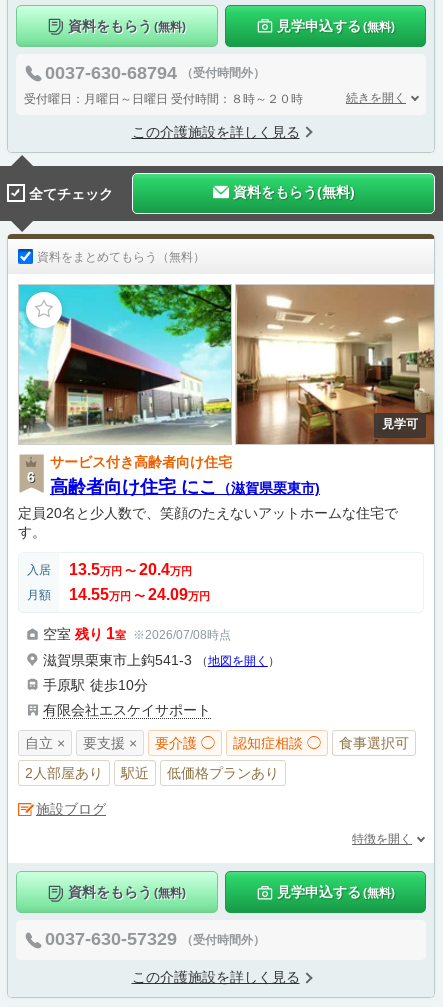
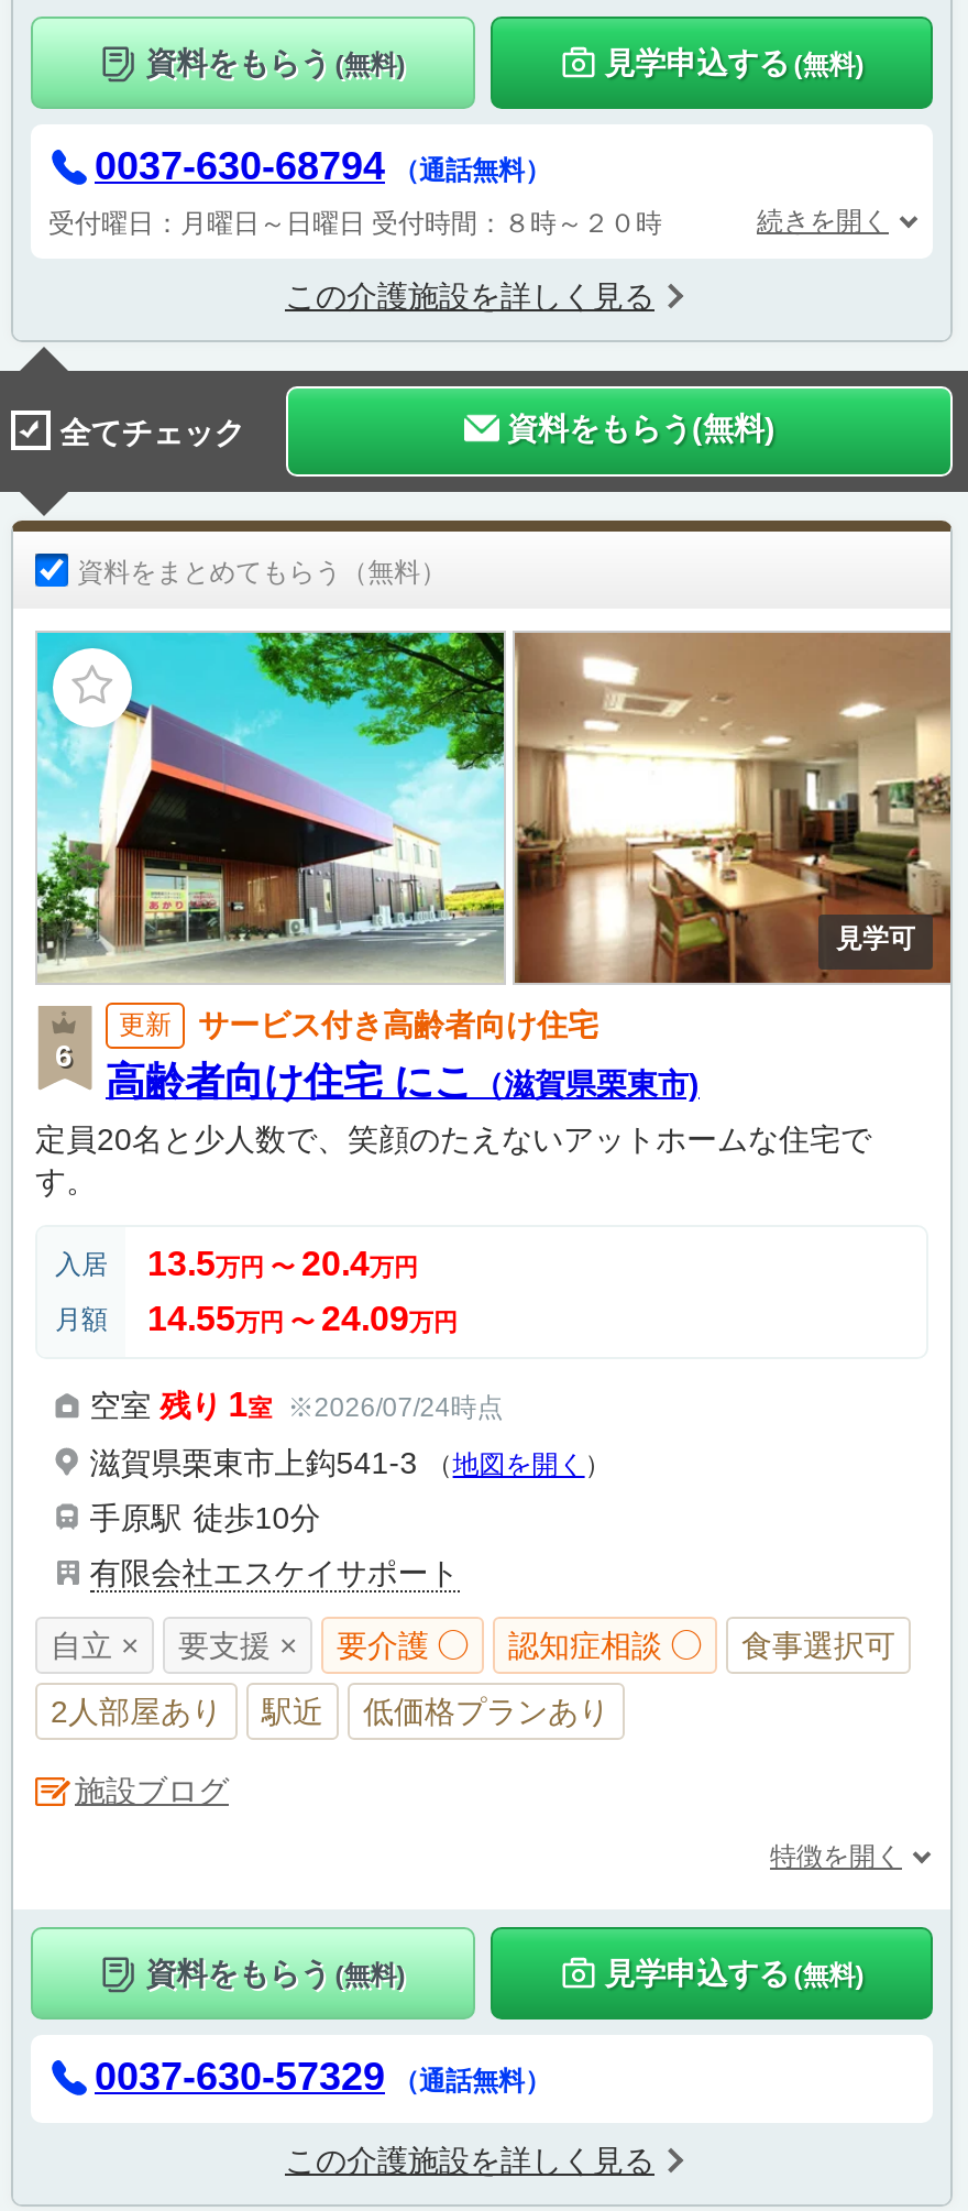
[45,63,264,83] 0037-630-68794 （受付時間外） -> [95,144,551,188] 0037-630-68794 （通話無料）
none -> [119,1008,172,1039] 更新
[43,625,231,642] 空室残り 1室 ※2026/07/08時点 -> [90,1385,503,1422] 空室残り 1室 ※2026/07/24時点
[45,929,264,949] 0037-630-57329 （受付時間外） -> [95,2054,551,2098] 0037-630-57329 （通話無料）

